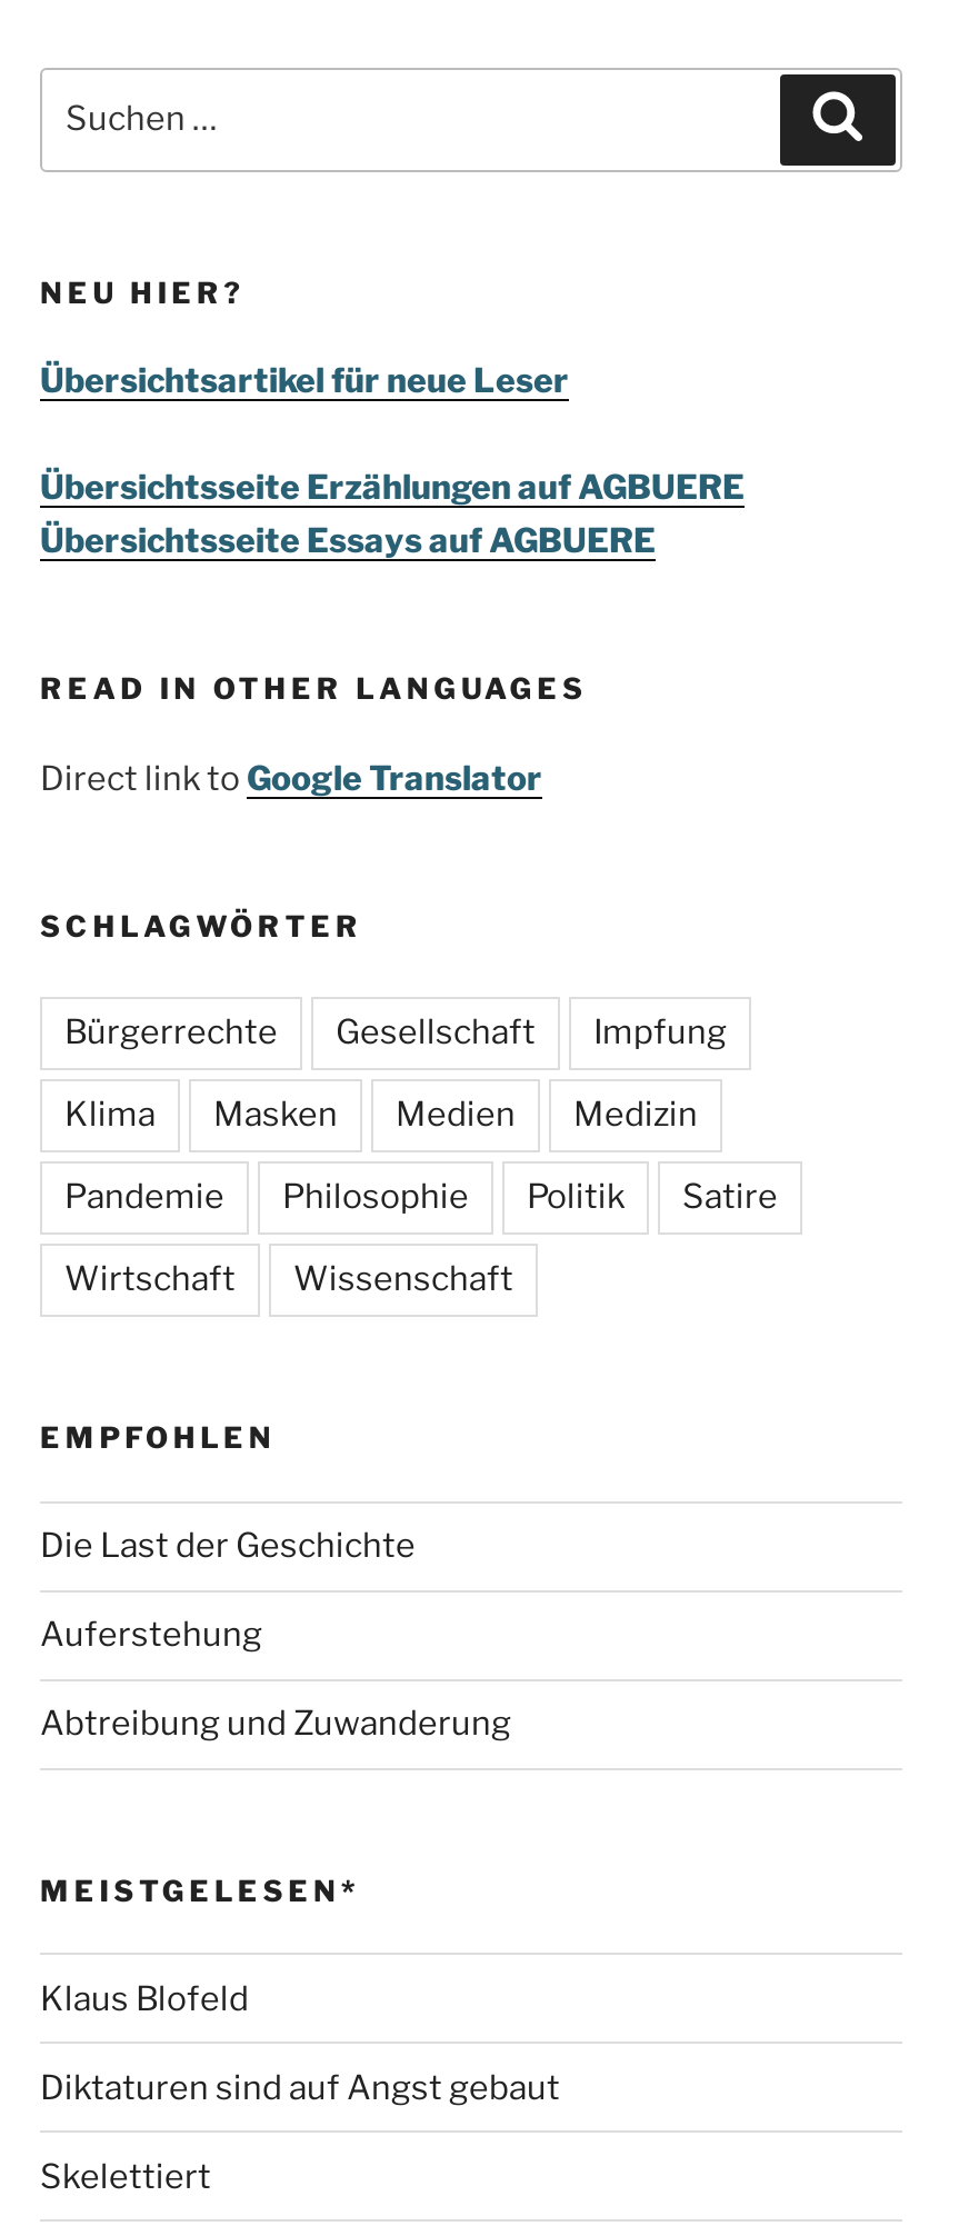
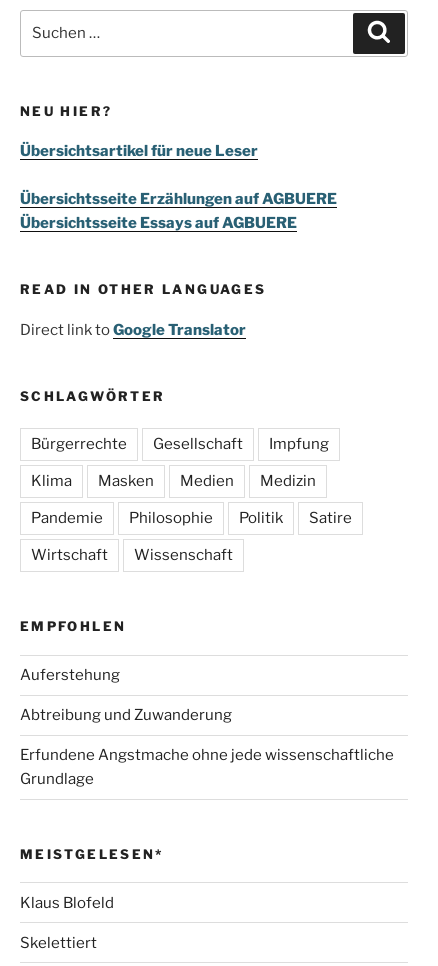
[40,1526,416,1566] Die Last der Geschichte -> none
moved [40,1615,511,1744] -> [20,666,232,724]: Auferstehung | Abtreibung und Zuwanderung
none -> [20,746,394,788] Erfundene Angstmache ohne jede wissenschaftliche | Grundlage
moved [40,1872,359,2019] -> [20,846,164,912]: MEISTGELESEN* | Klaus Blofeld
[40,2068,560,2108] Diktaturen sind auf Angst gebaut -> none

